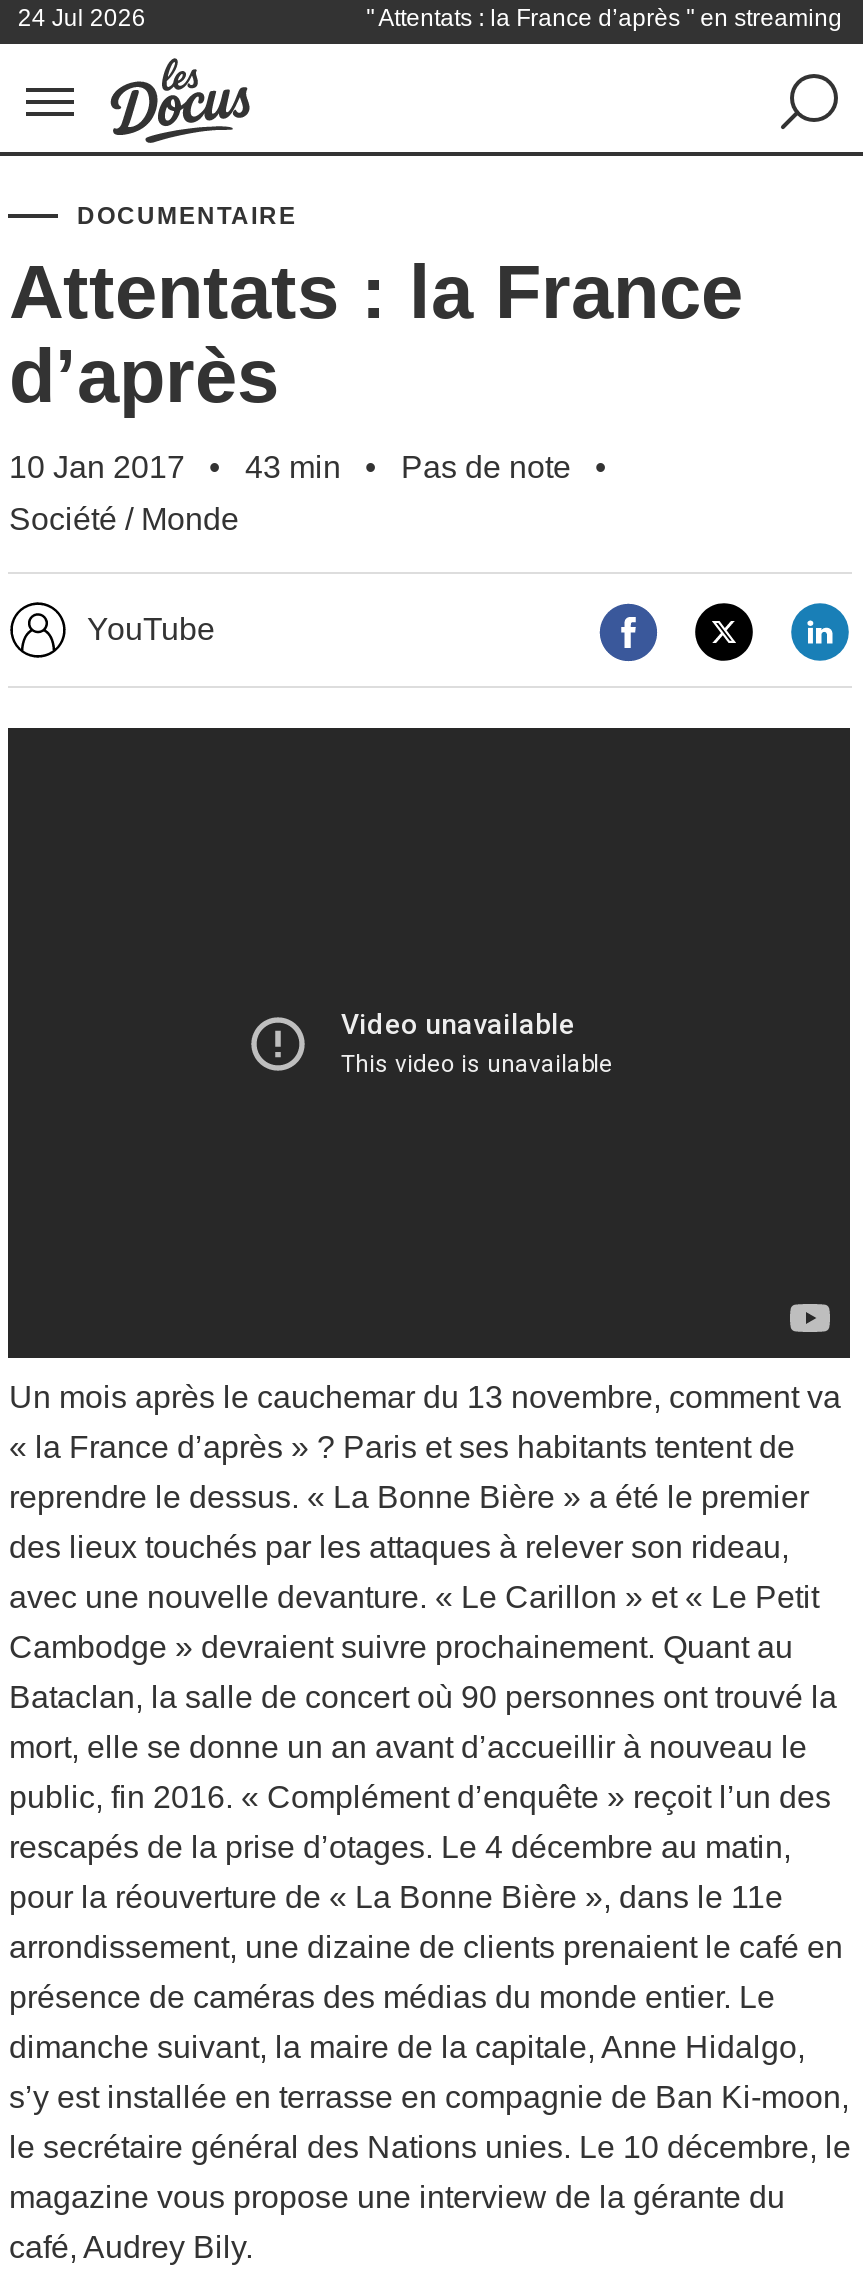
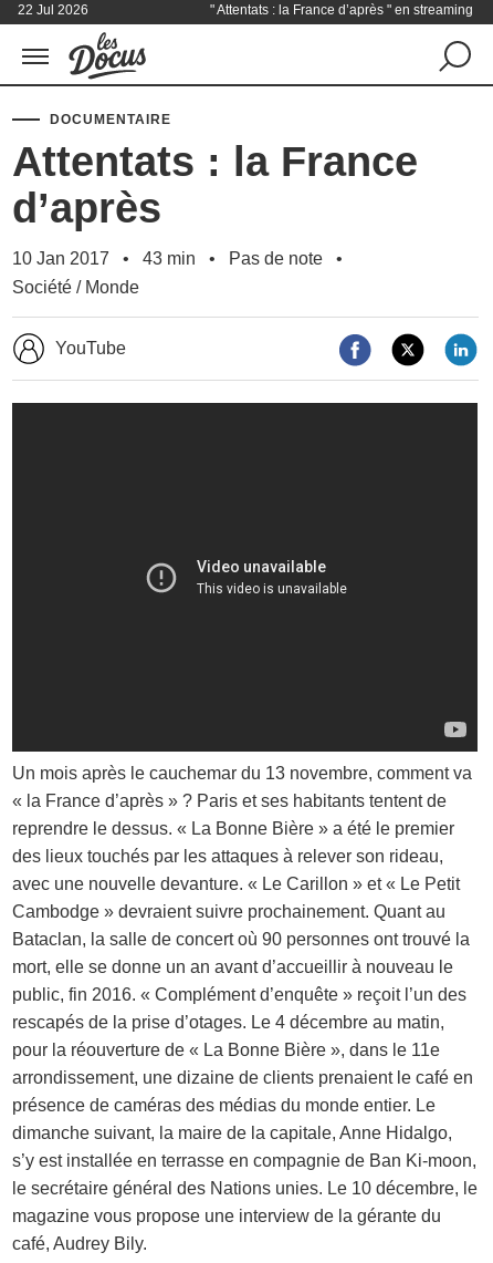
[18,4,146,32] 24 Jul 2026 -> [18,2,88,18] 22 Jul 2026

